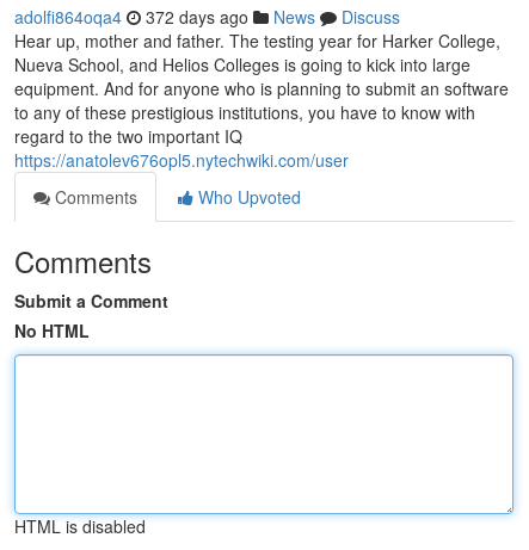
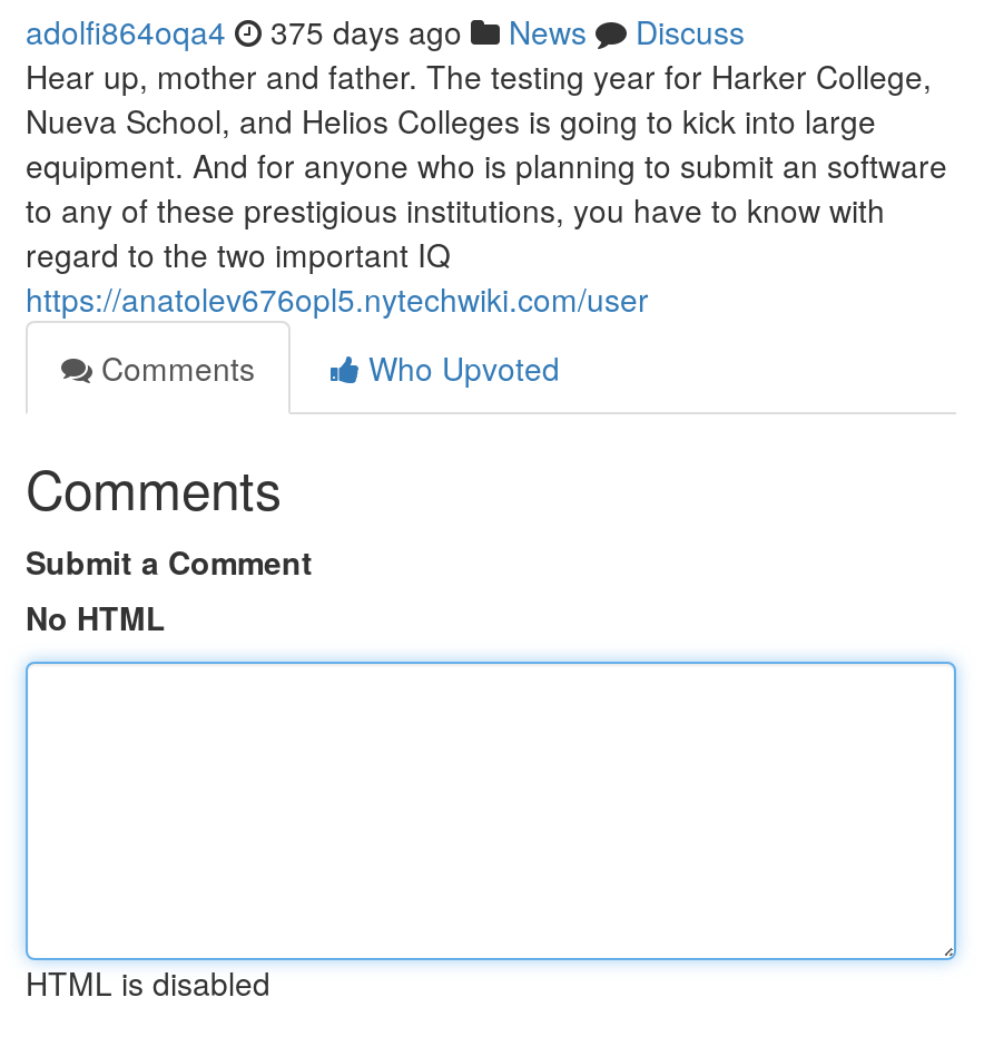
[14,5,400,29] adolfi864oqa4 372 days ago News Discuss -> [26,9,745,53] adolfi864oqa4 375 days ago News Discuss

